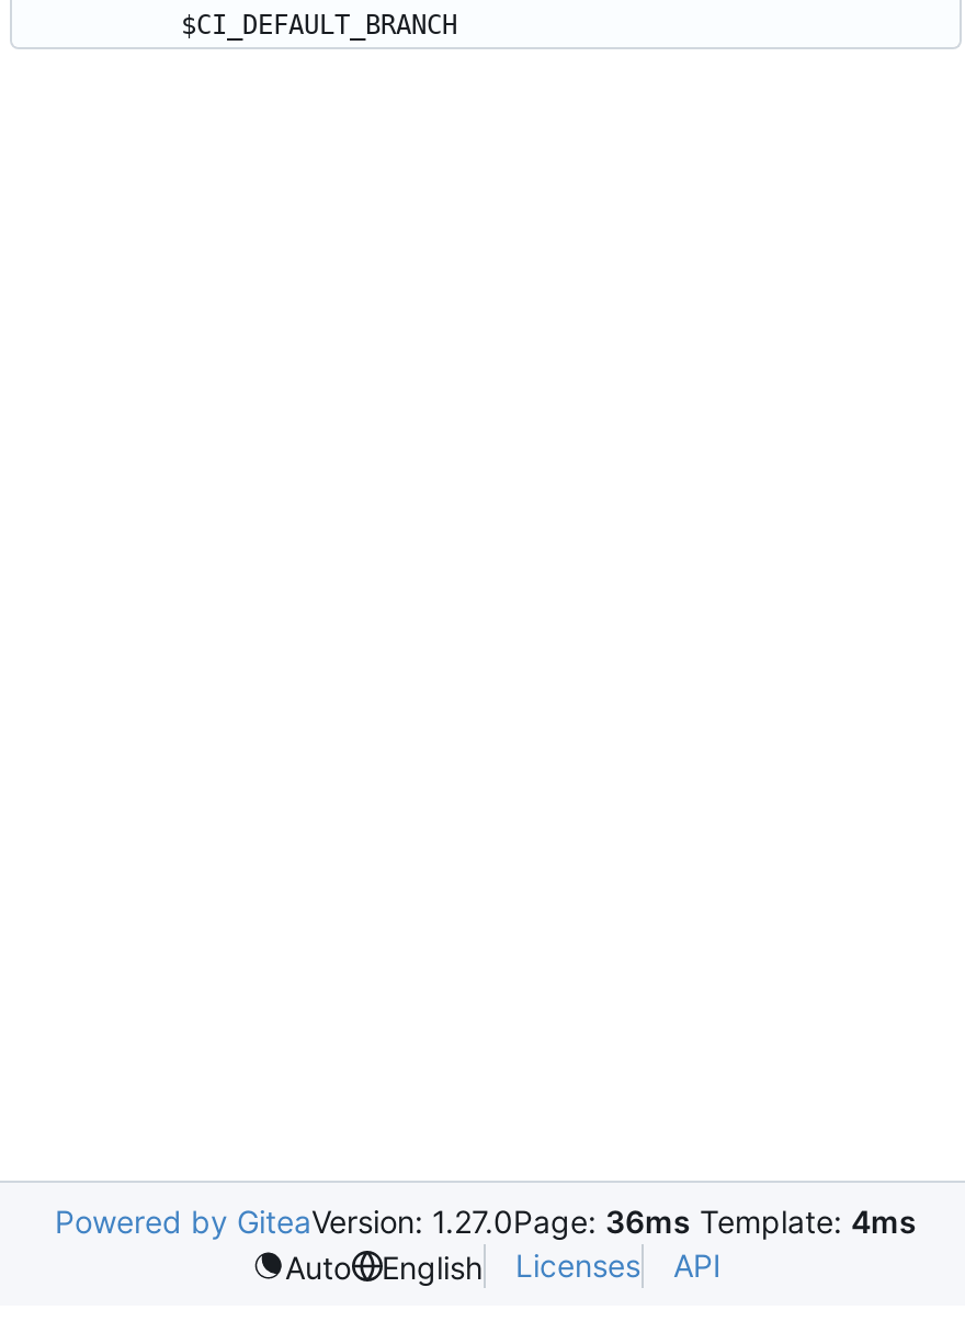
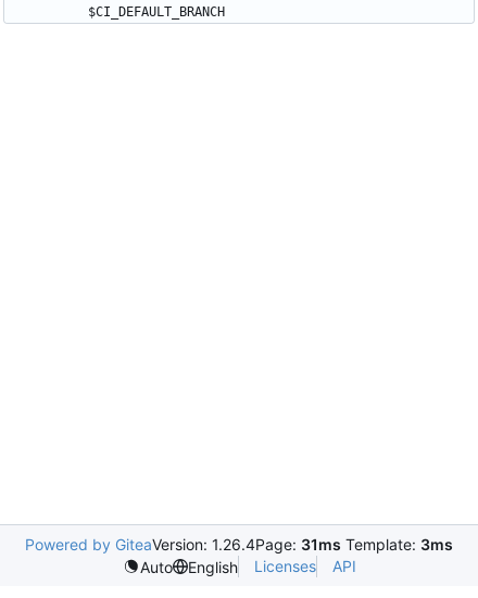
[55,1203,917,1240] Powered by GiteaVersion: 1.27.0Page: 36ms Template: 4ms -> [25,535,453,554] Powered by GiteaVersion: 1.26.4Page: 31ms Template: 3ms

